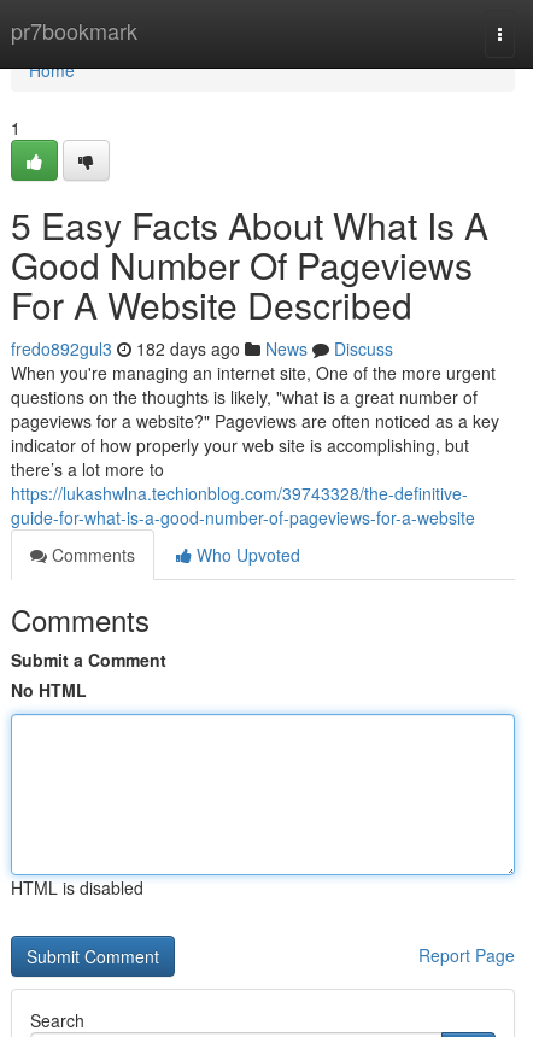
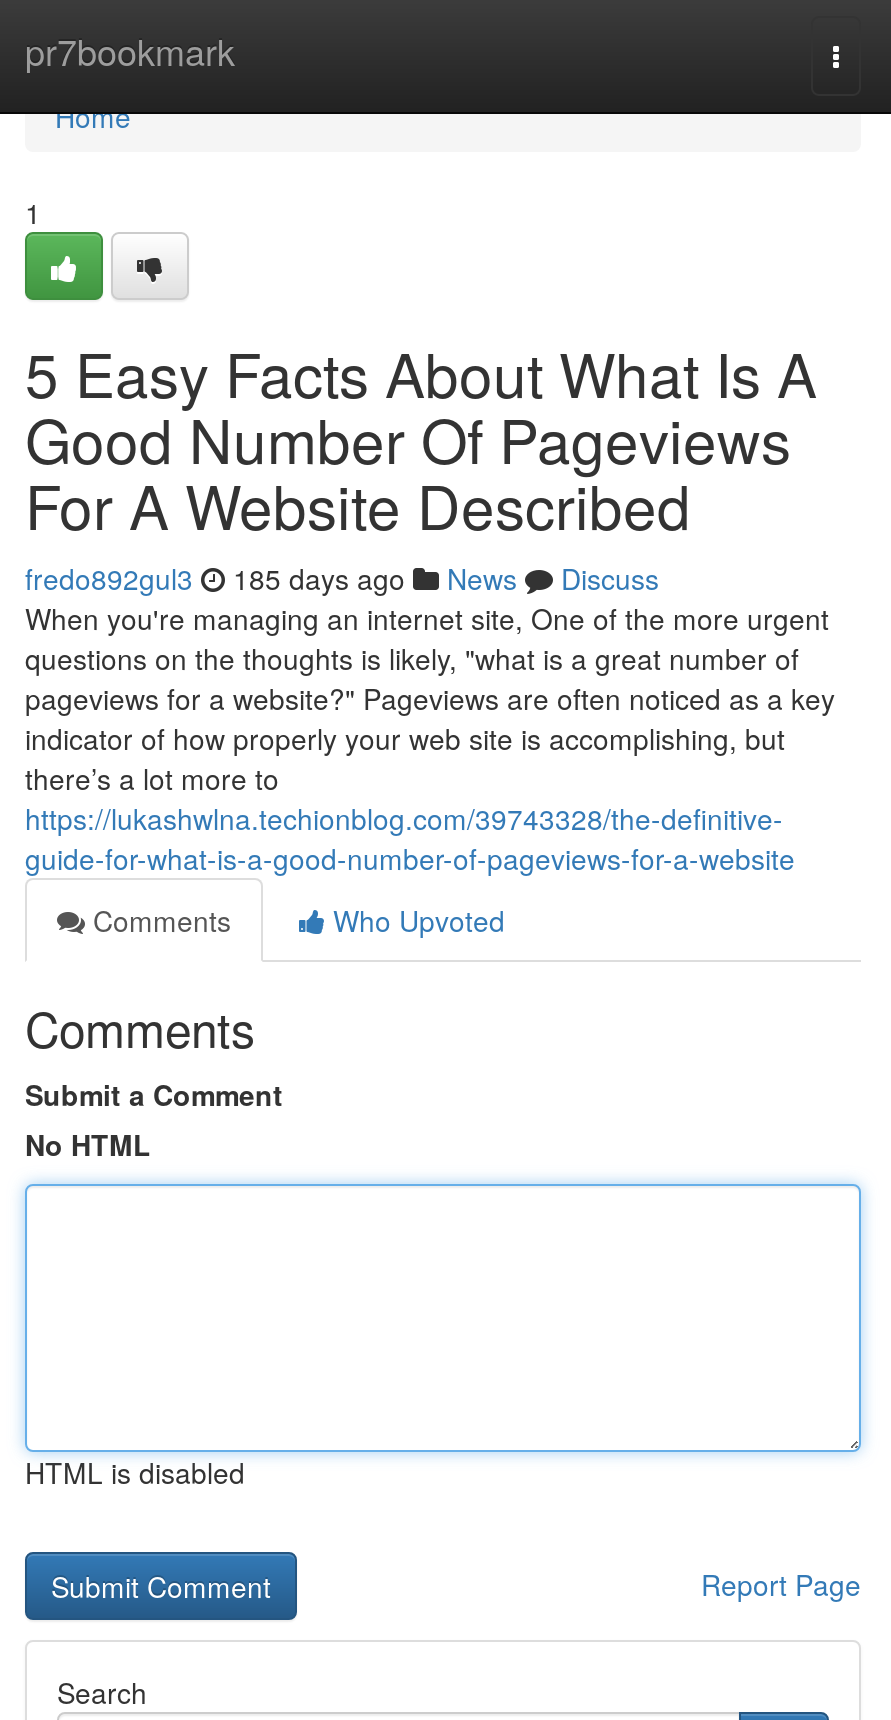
[11,336,393,361] fredo892gul3 182 days ago News Discuss -> [25,558,659,598] fredo892gul3 185 days ago News Discuss

